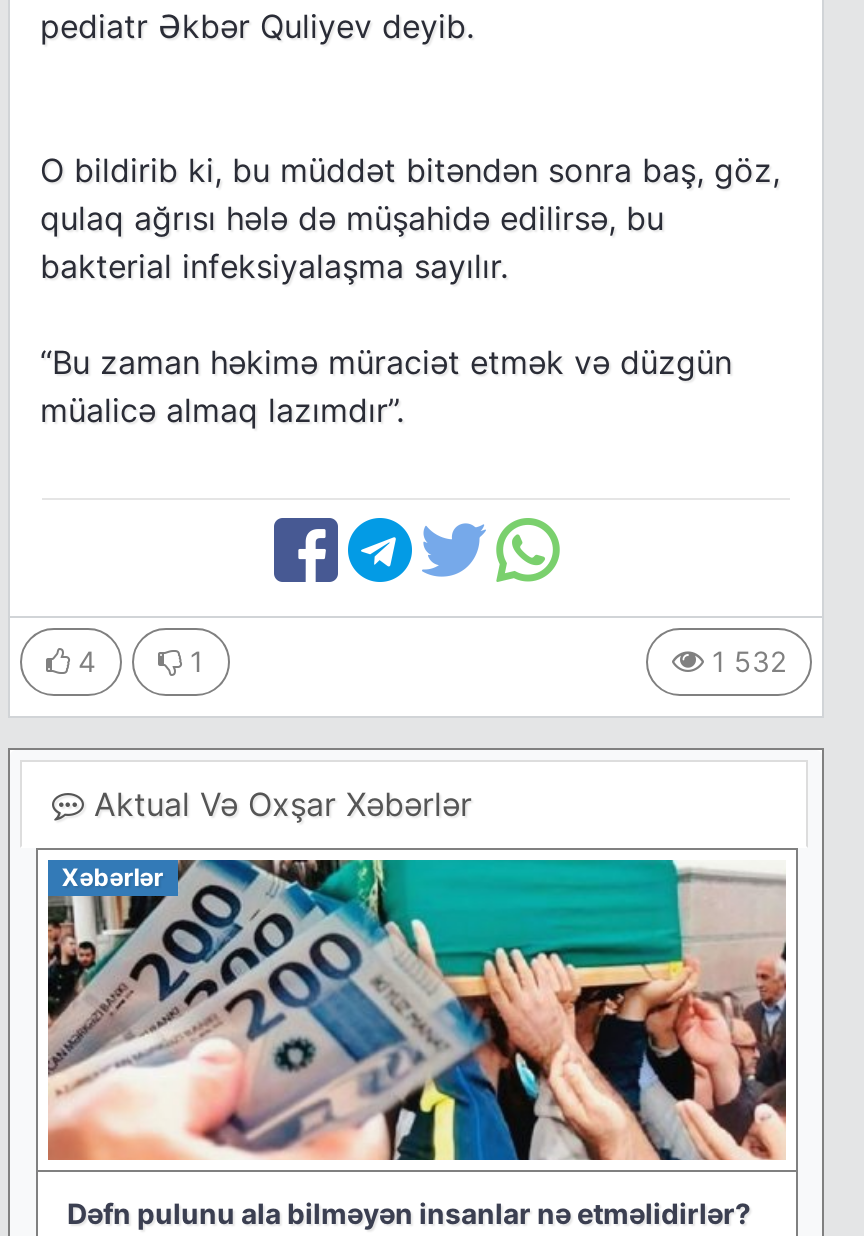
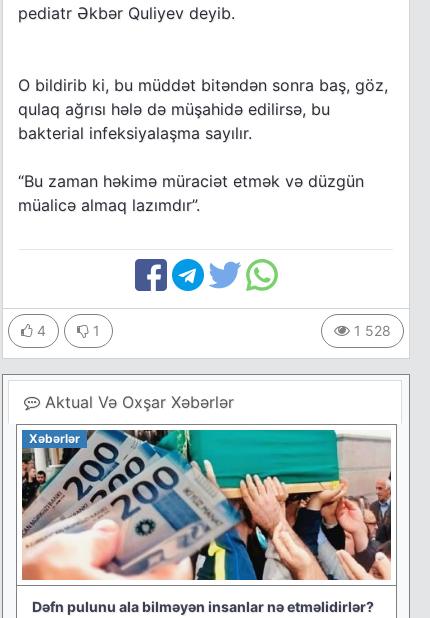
[704,645,786,679] 1 532 -> [350,322,391,339] 1 528

